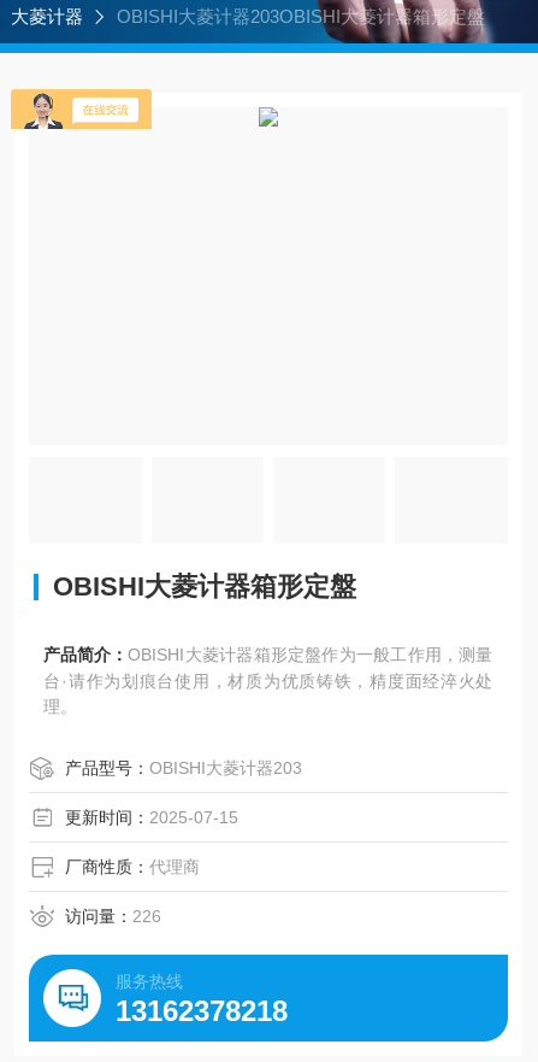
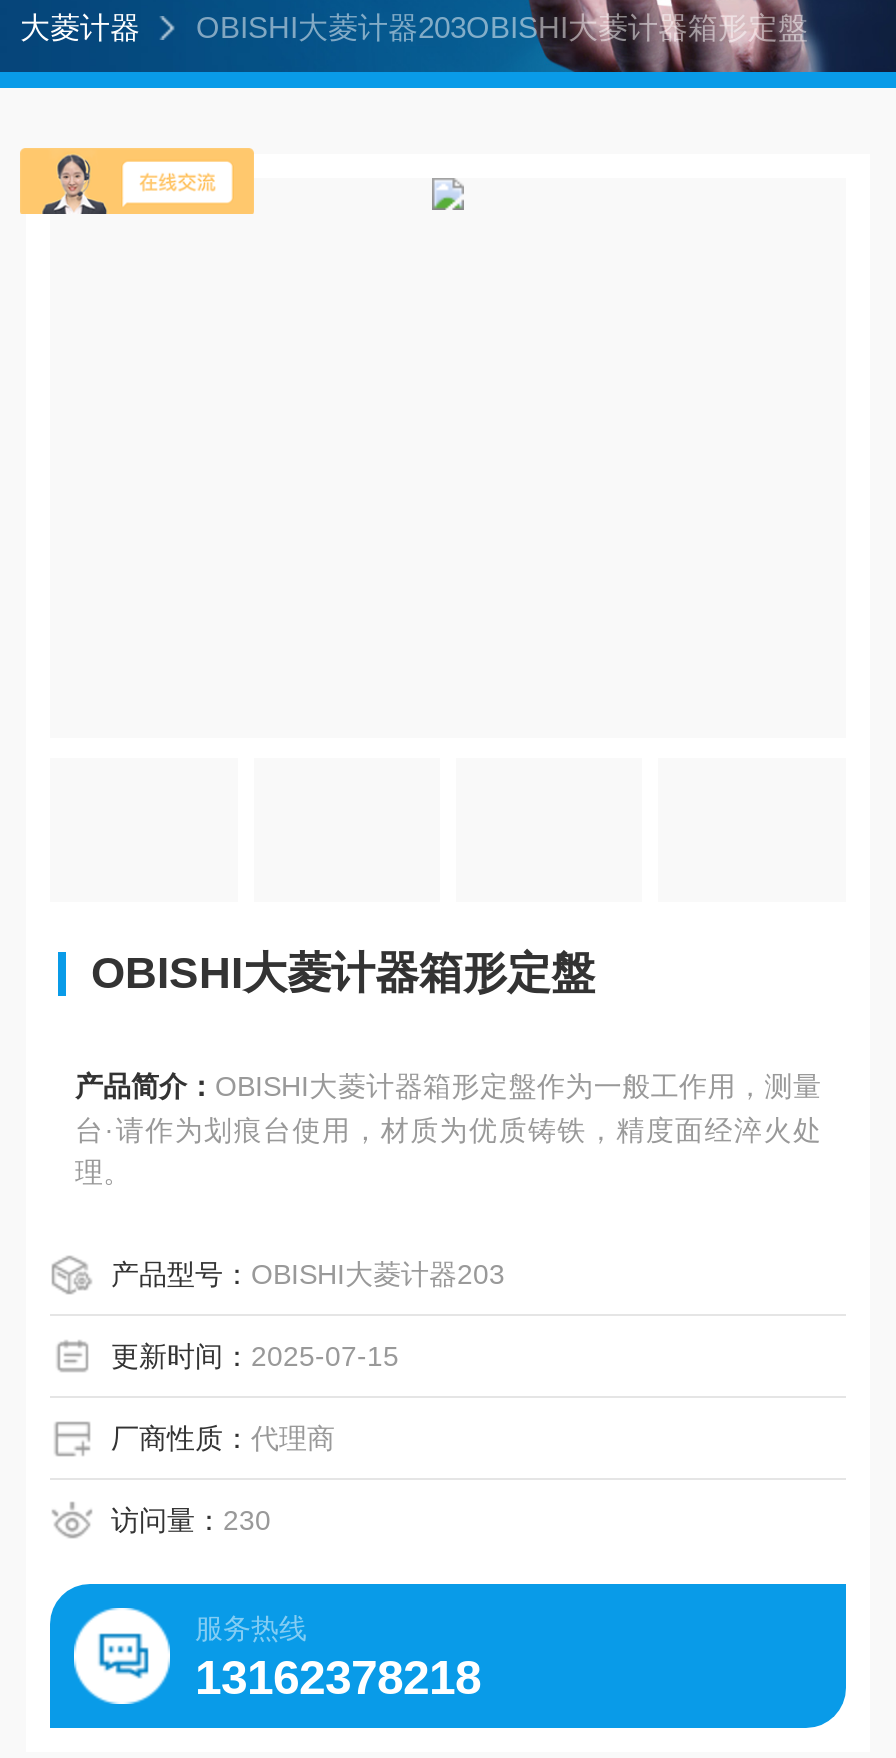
[65,906,162,926] 访问量：226 -> [111,1504,271,1536] 访问量：230

